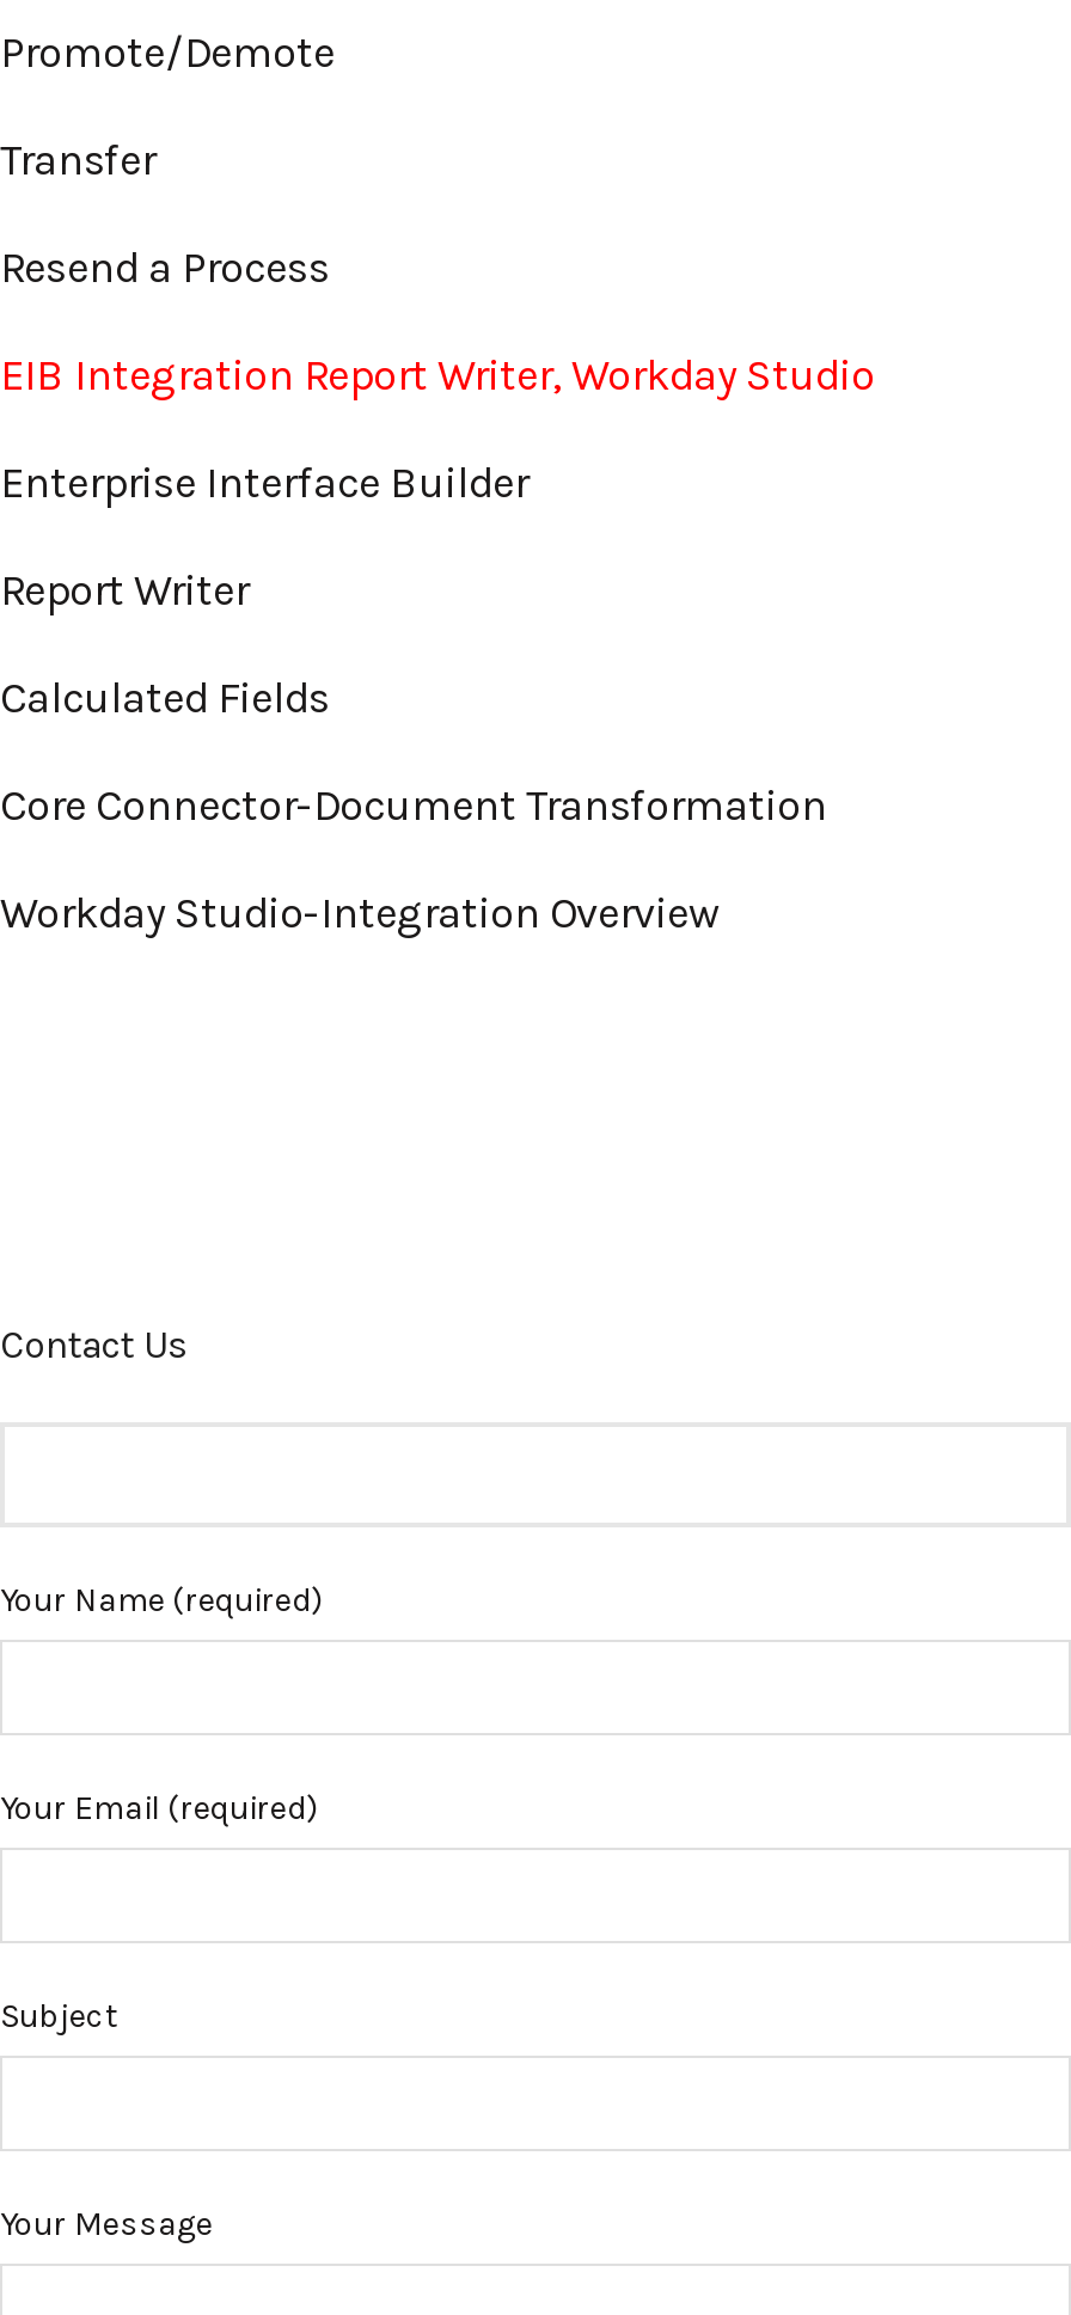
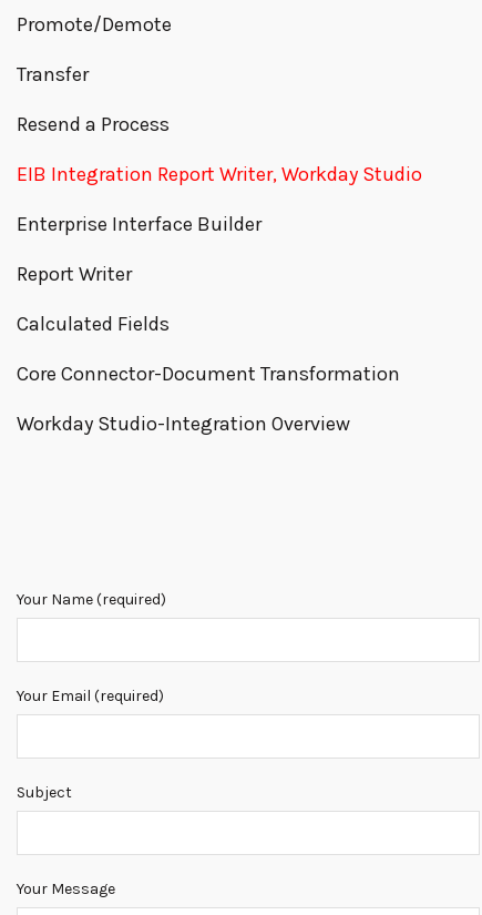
[0,1322,186,1367] Contact Us -> none

